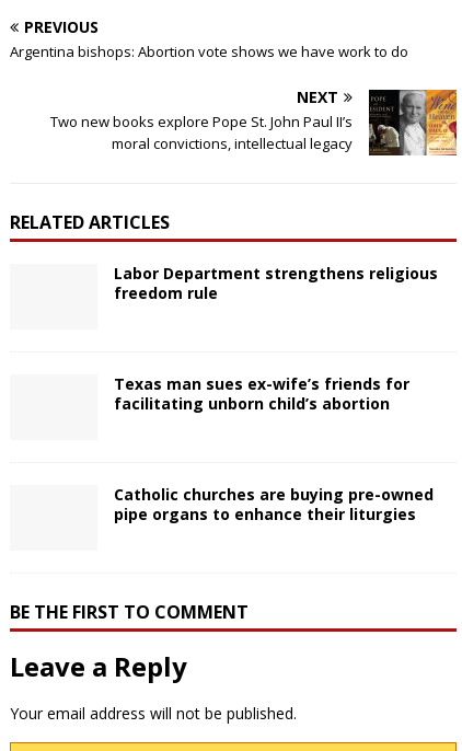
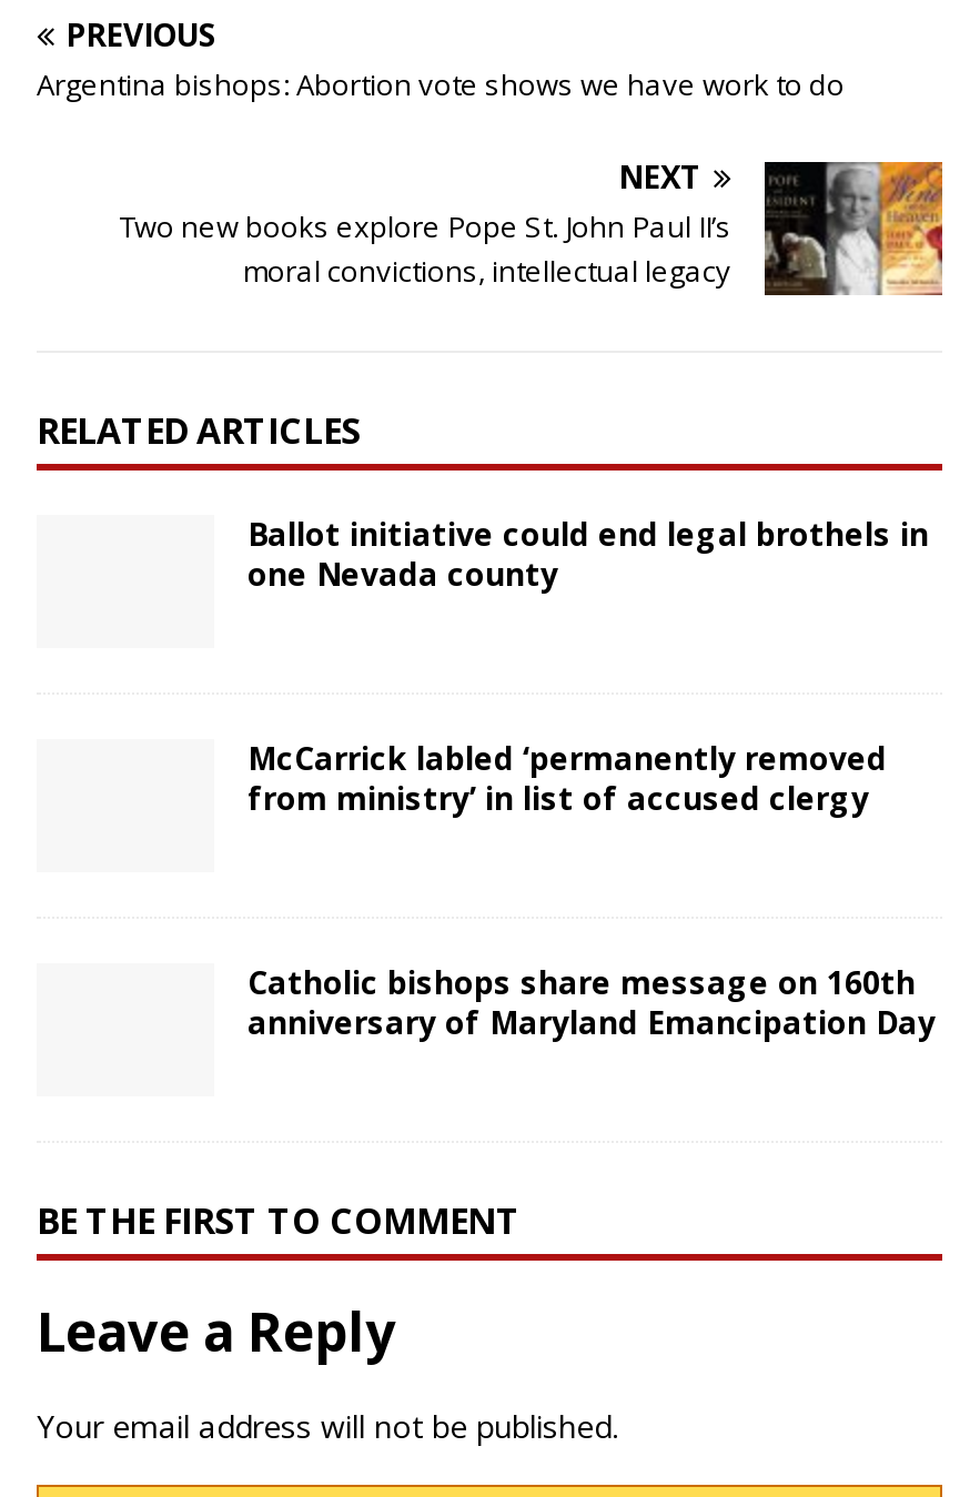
[114,262,438,303] Labor Department strengthens religious | freedom rule -> [247,512,929,594] Ballot initiative could end legal brothels in | one Nevada county
[114,373,409,413] Texas man sues ex-wife’s friends for | facilitating unborn child’s abortion -> [247,736,887,818] McCarrick labled ‘permanently removed | from ministry’ in list of accused clergy
[114,484,434,524] Catholic churches are buying pre-owned | pipe organs to enhance their liturgies -> [247,961,936,1043] Catholic bishops share message on 160th | anniversary of Maryland Emancipation Day

